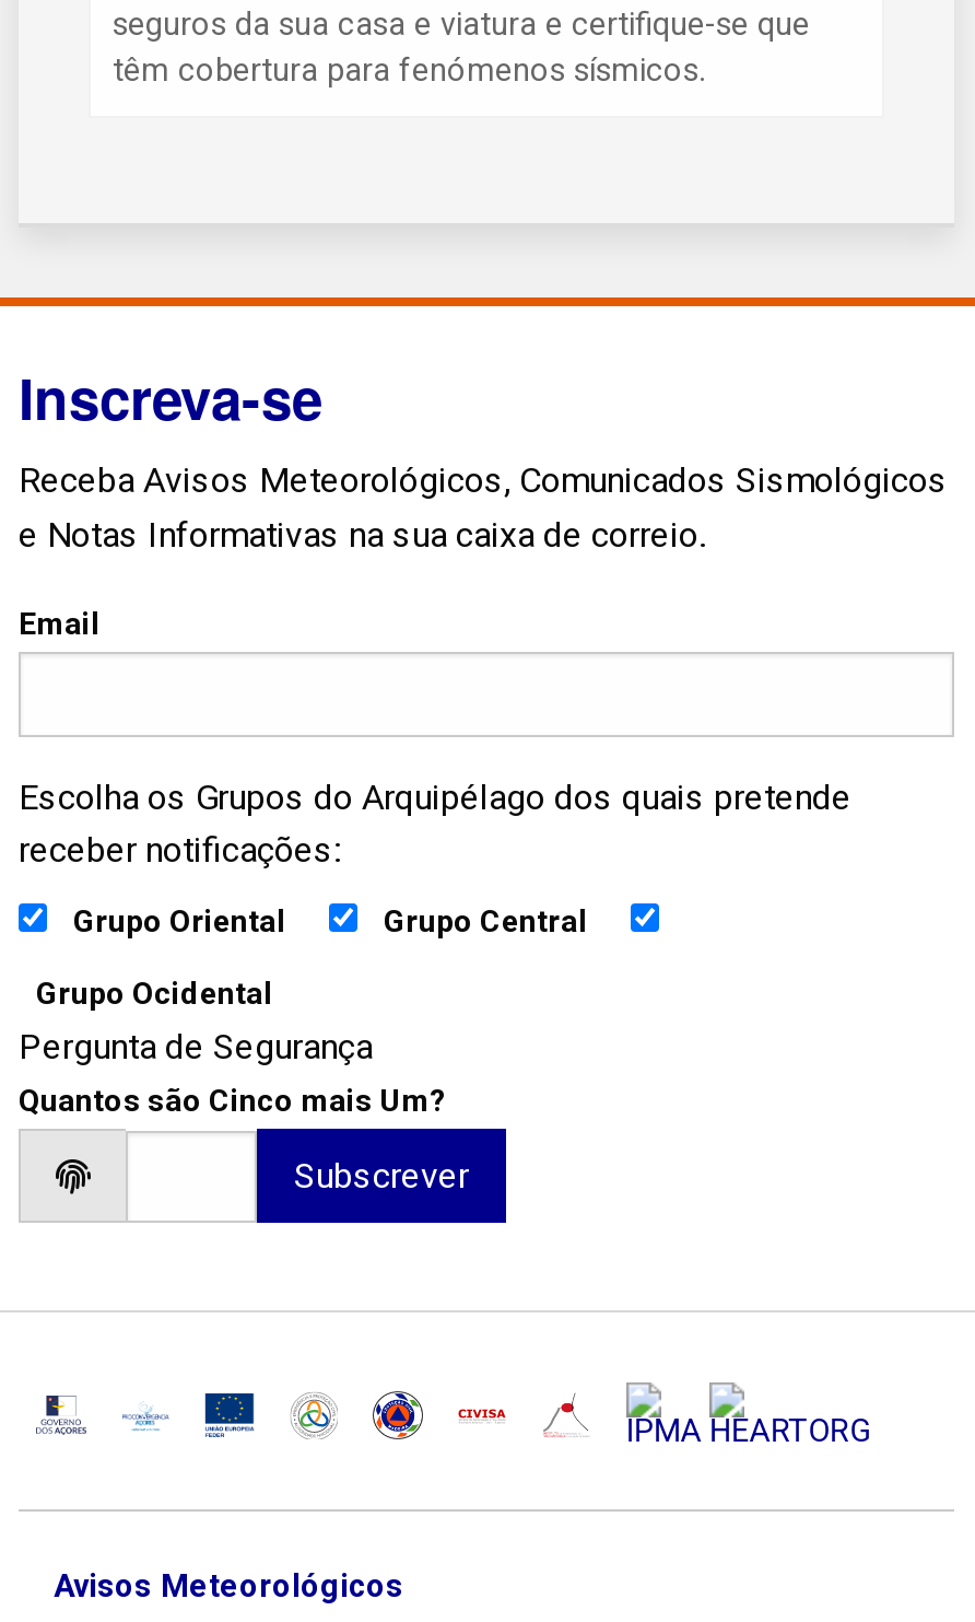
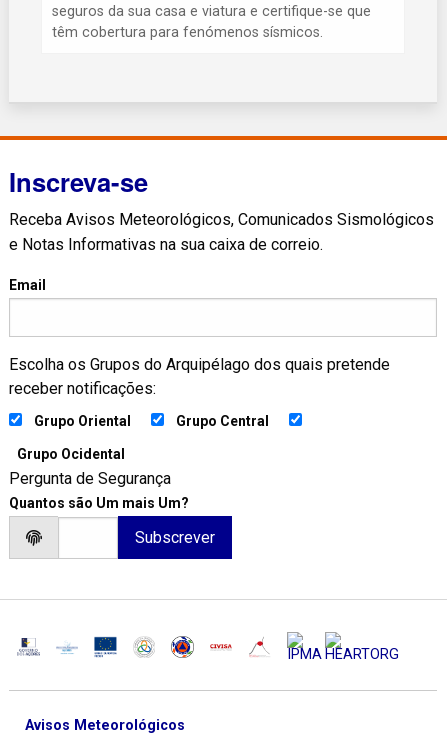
[19,1083,447,1118] Quantos são Cinco mais Um? -> [9,495,189,511] Quantos são Um mais Um?

